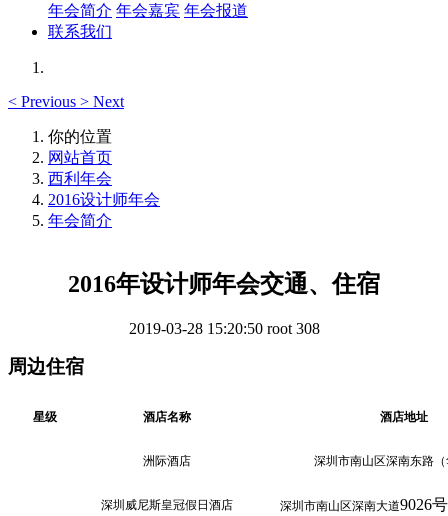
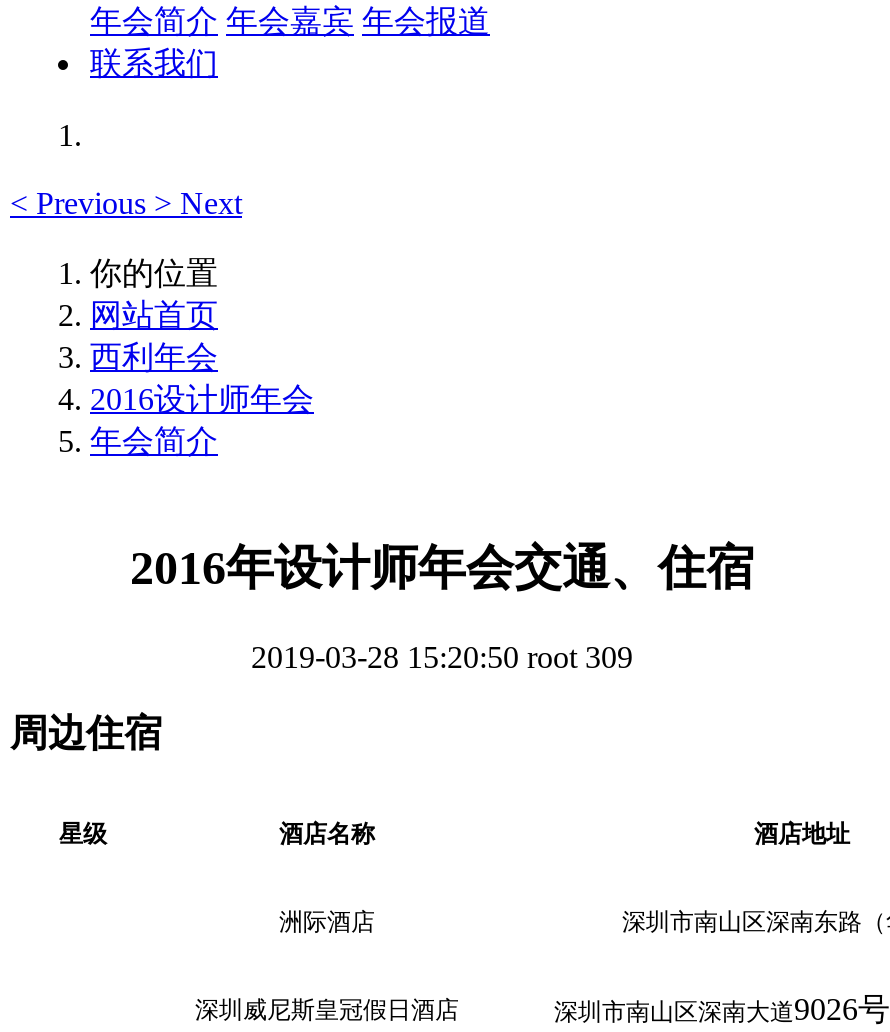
[128,320,319,337] 2019-03-28 15:20:50 root 308 -> [251,640,633,674] 2019-03-28 15:20:50 root 309

